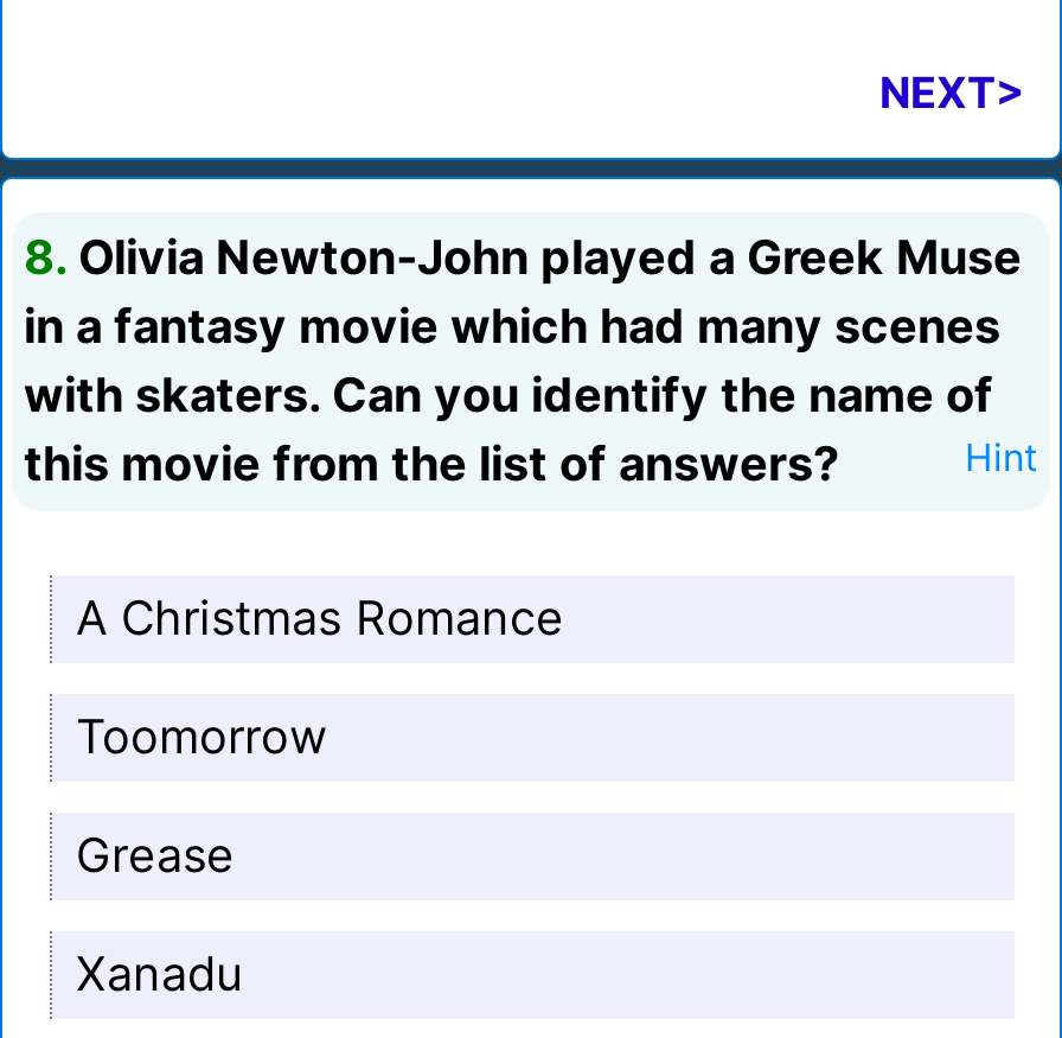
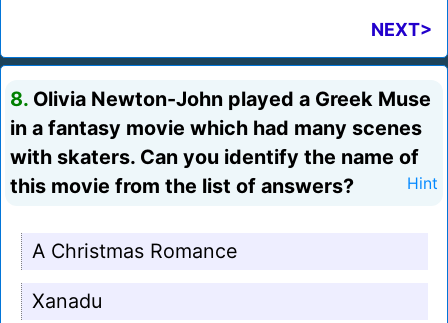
[76,708,327,884] Toomorrow | Grease -> none

